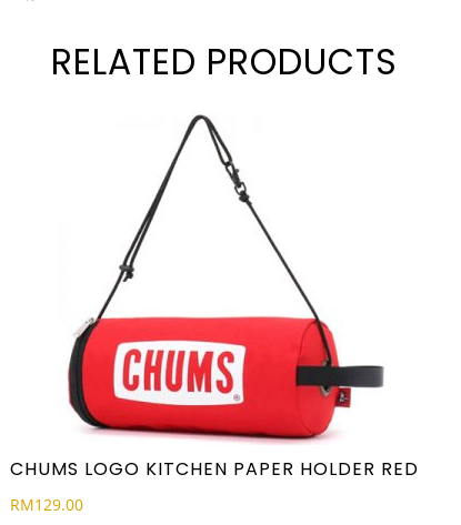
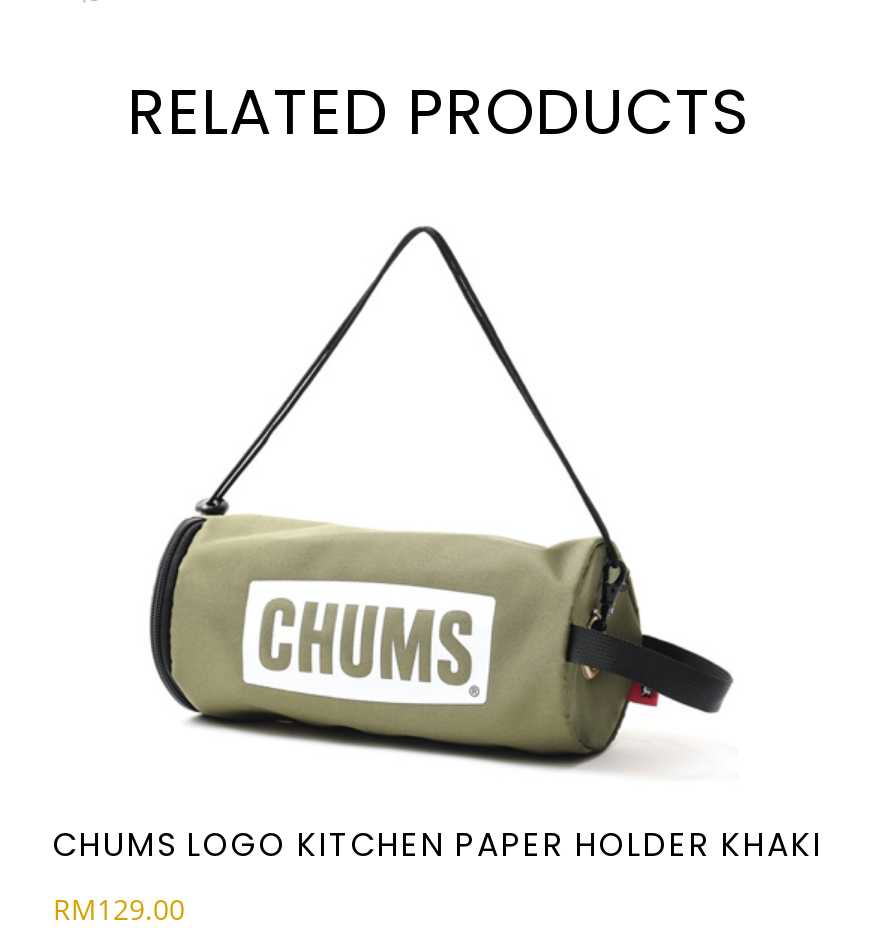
[10,113,419,482] [image] | CHUMS LOGO KITCHEN PAPER HOLDER RED -> [53,208,823,868] [image] | CHUMS LOGO KITCHEN PAPER HOLDER KHAKI

